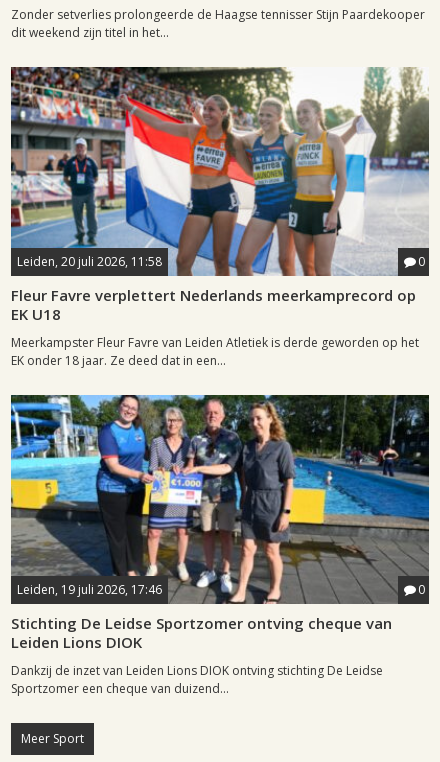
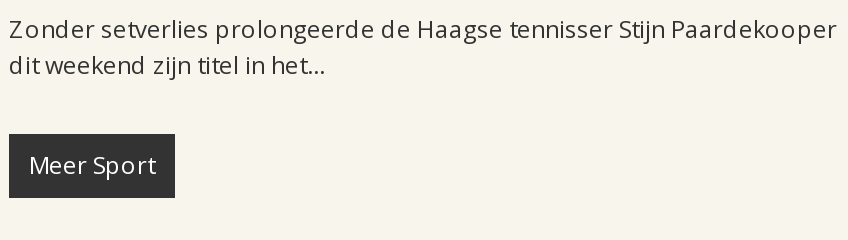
[10,66,430,369] [image] | Leiden, 20 juli 2026, 11:58 | 0 | Fleur Favre verplettert Nederlands meerkamprecord op | EK U18 | Meerkampster Fleur Favre van Leiden Atletiek is derde geworden op het | EK onder 18 jaar. Ze deed dat in een... -> none
[10,394,430,697] [image] | Leiden, 19 juli 2026, 17:46 | 0 | Stichting De Leidse Sportzomer ontving cheque van | Leiden Lions DIOK | Dankzij de inzet van Leiden Lions DIOK ontving stichting De Leidse | Sportzomer een cheque van duizend... -> none

